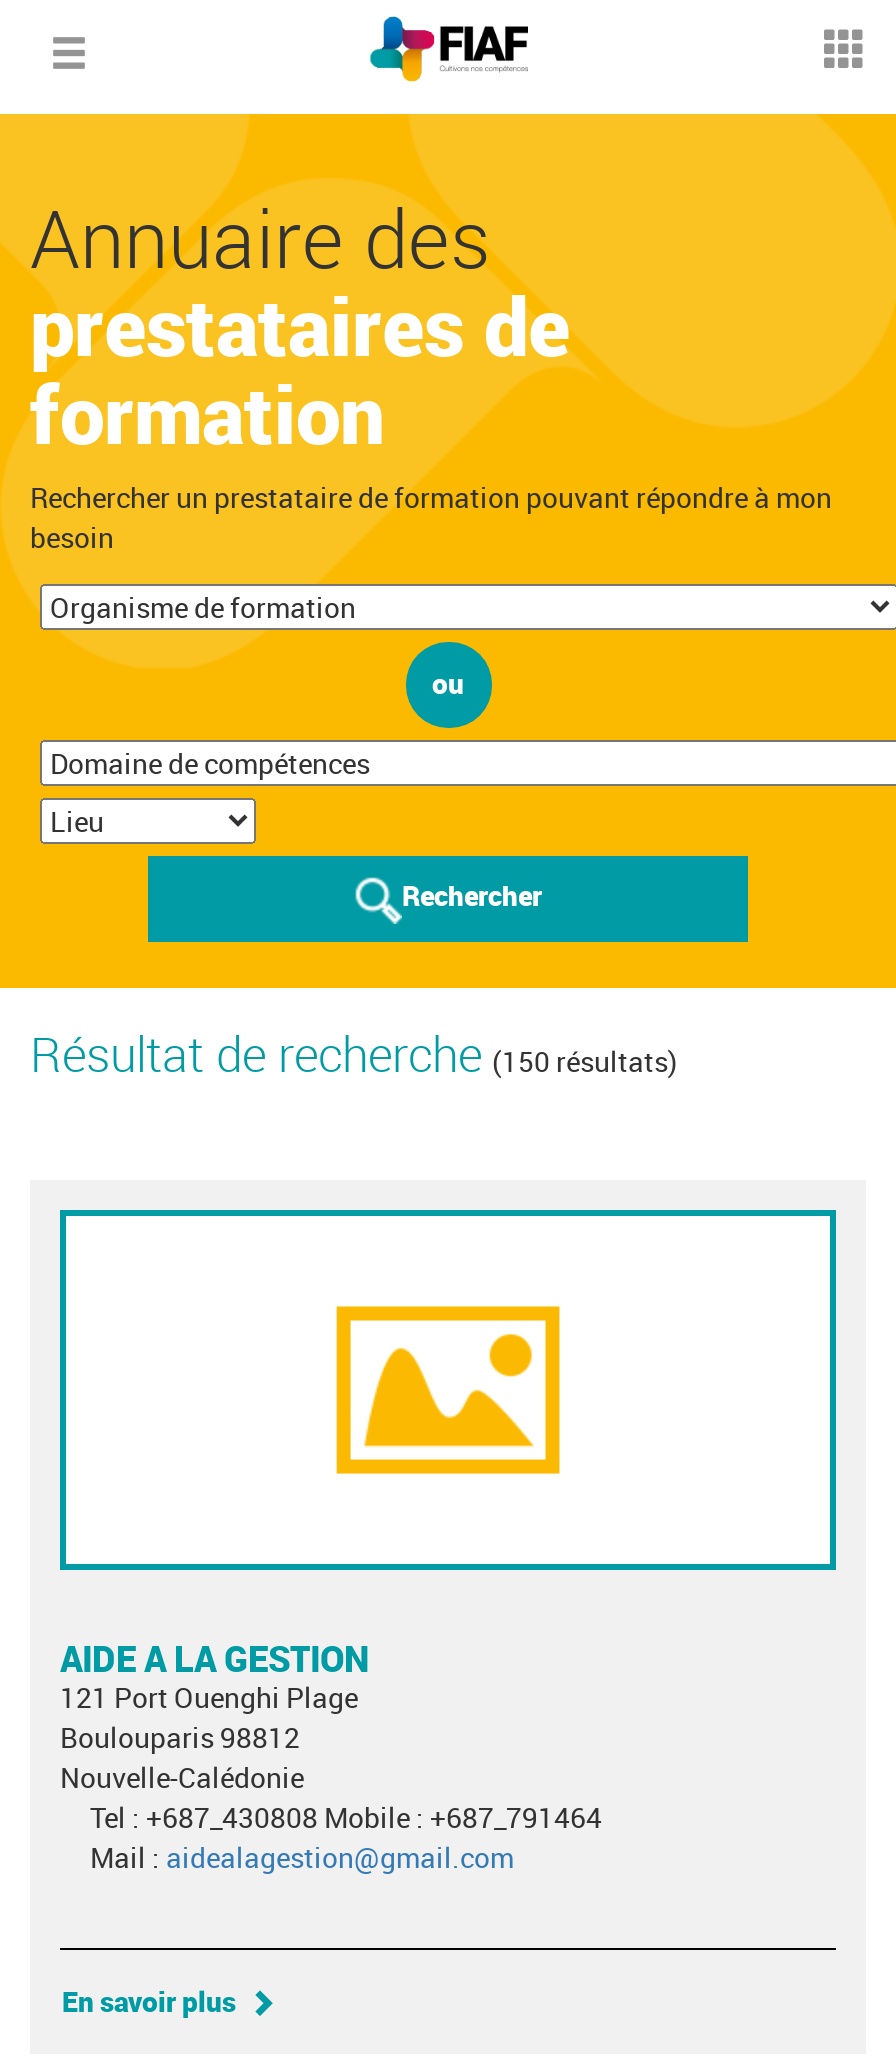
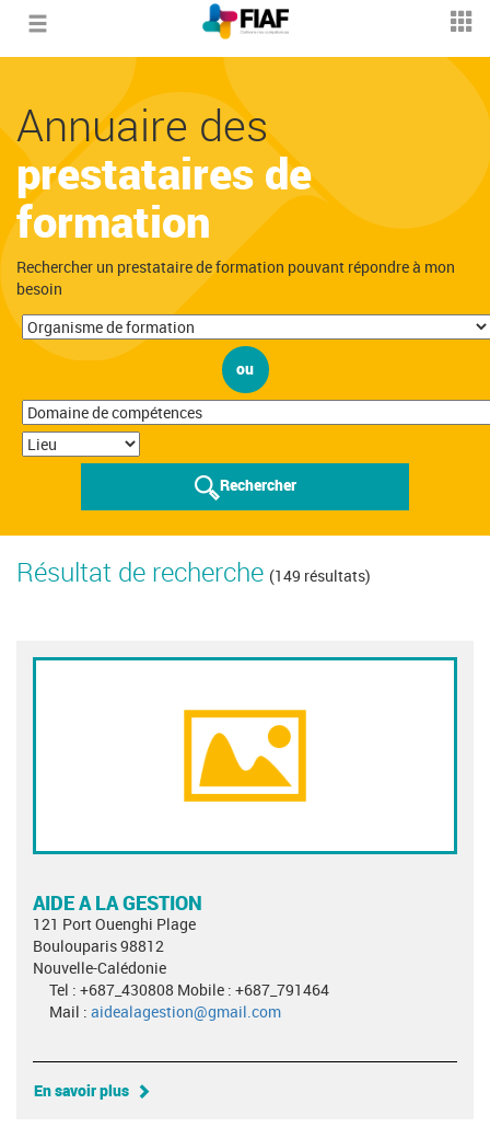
[30,1022,678,1086] Résultat de recherche (150 résultats) -> [16,554,371,589] Résultat de recherche (149 résultats)

